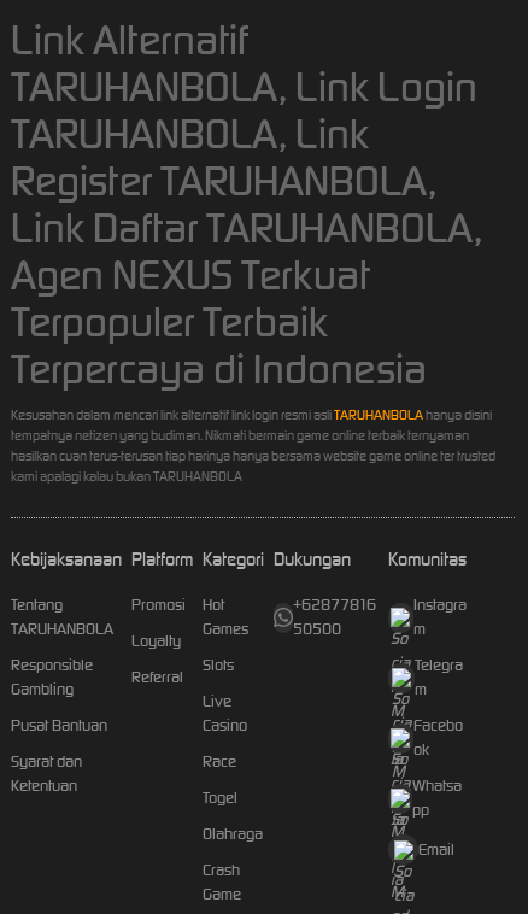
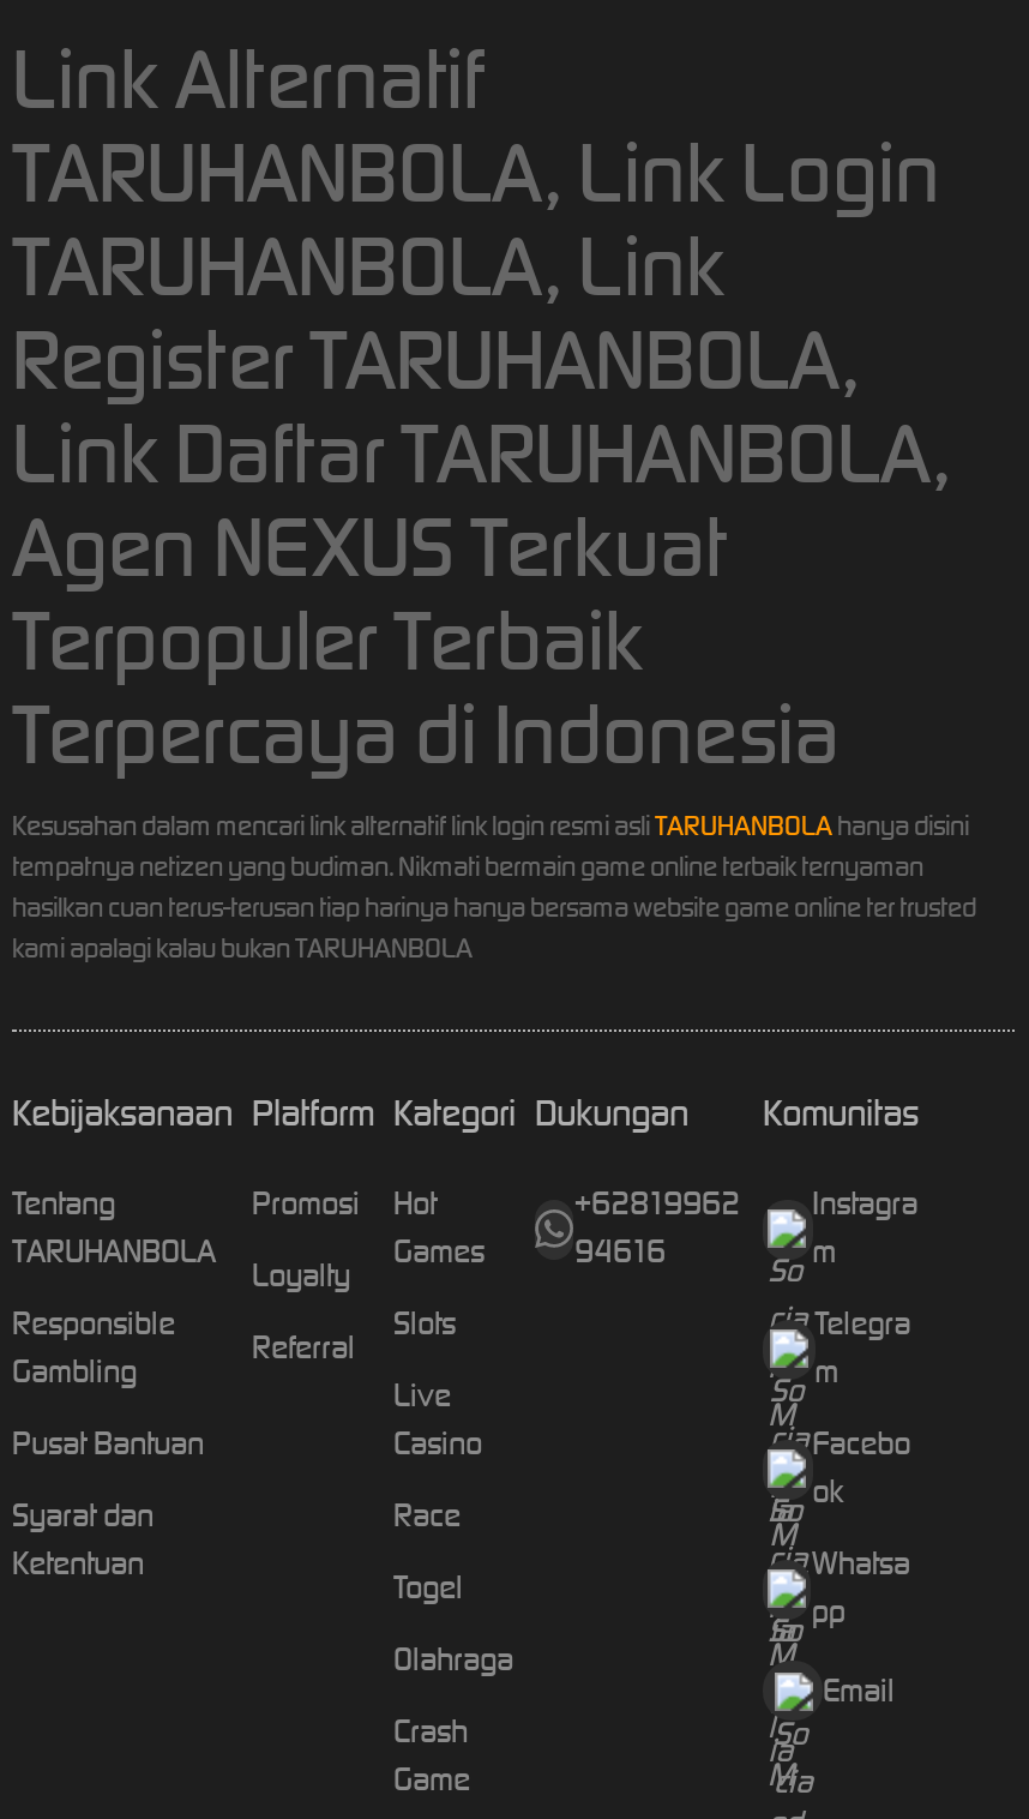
[293,595,466,616] +62877816 Instagra -> [574,1184,918,1225] +62819962 Instagra
[293,619,341,640] 50500 -> [574,1232,666,1273] 94616

